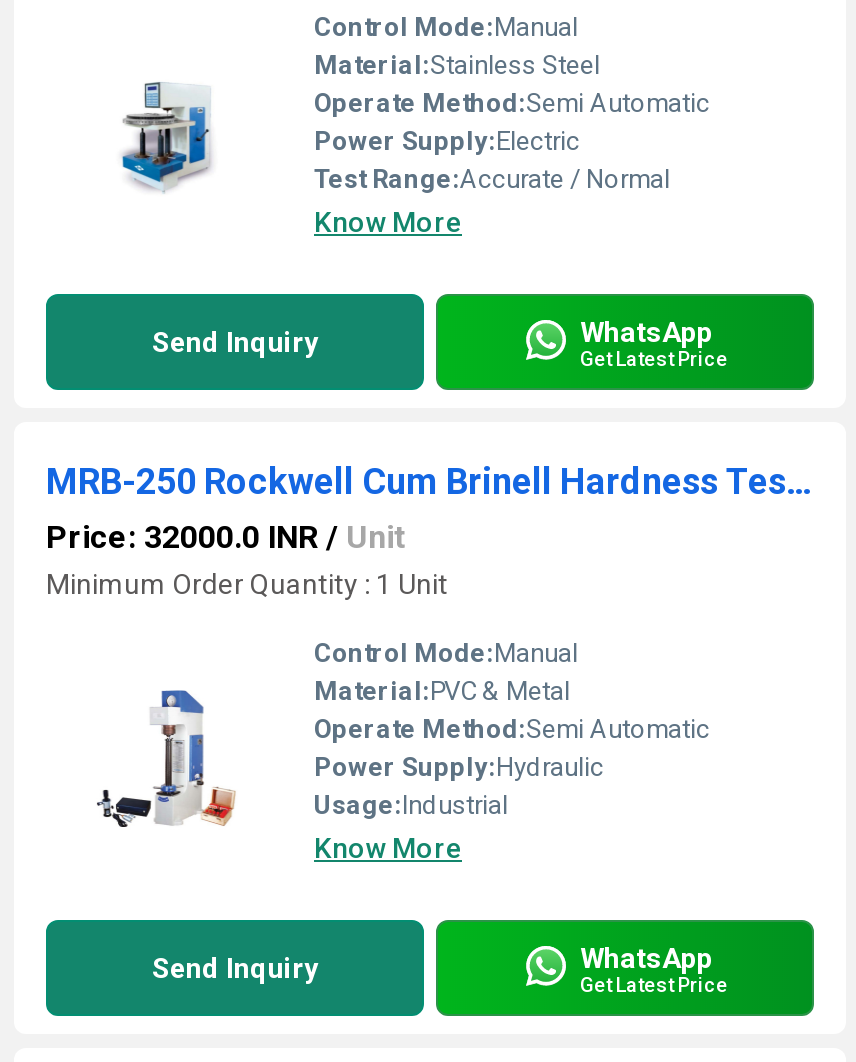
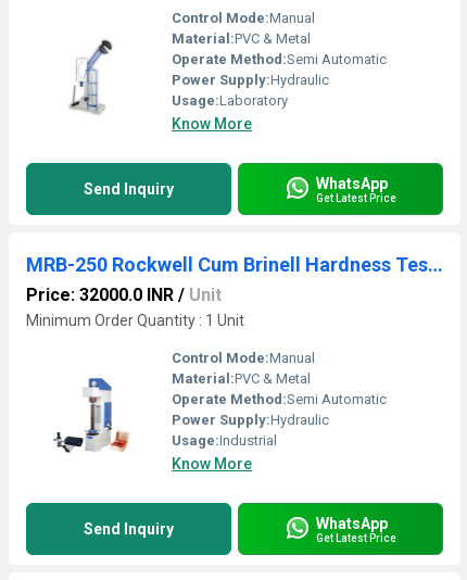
[314,50,600,80] Material:Stainless Steel -> [172,30,311,47] Material:PVC & Metal
[120,68,212,204] [image] -> [67,39,115,115] [image]
[314,126,670,194] Power Supply:Electric | Test Range:Accurate / Normal -> [172,72,329,109] Power Supply:Hydraulic | Usage:Laboratory

